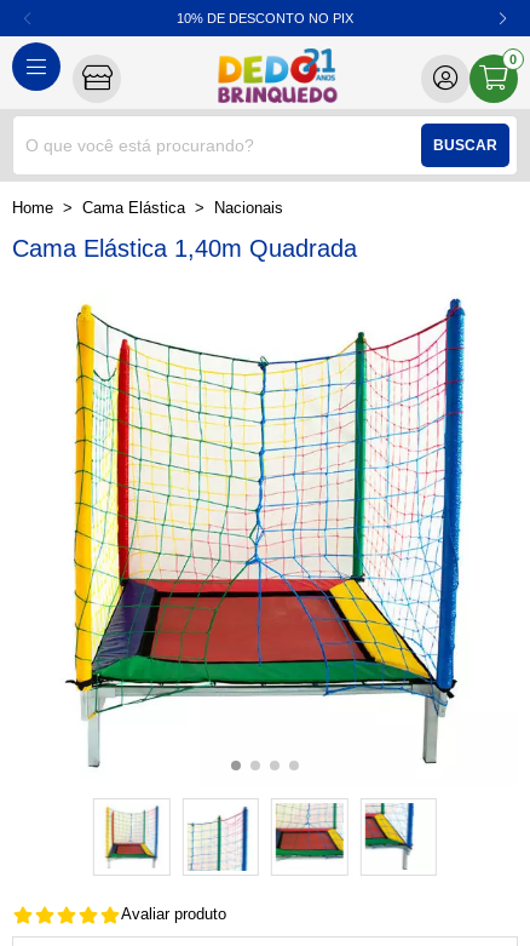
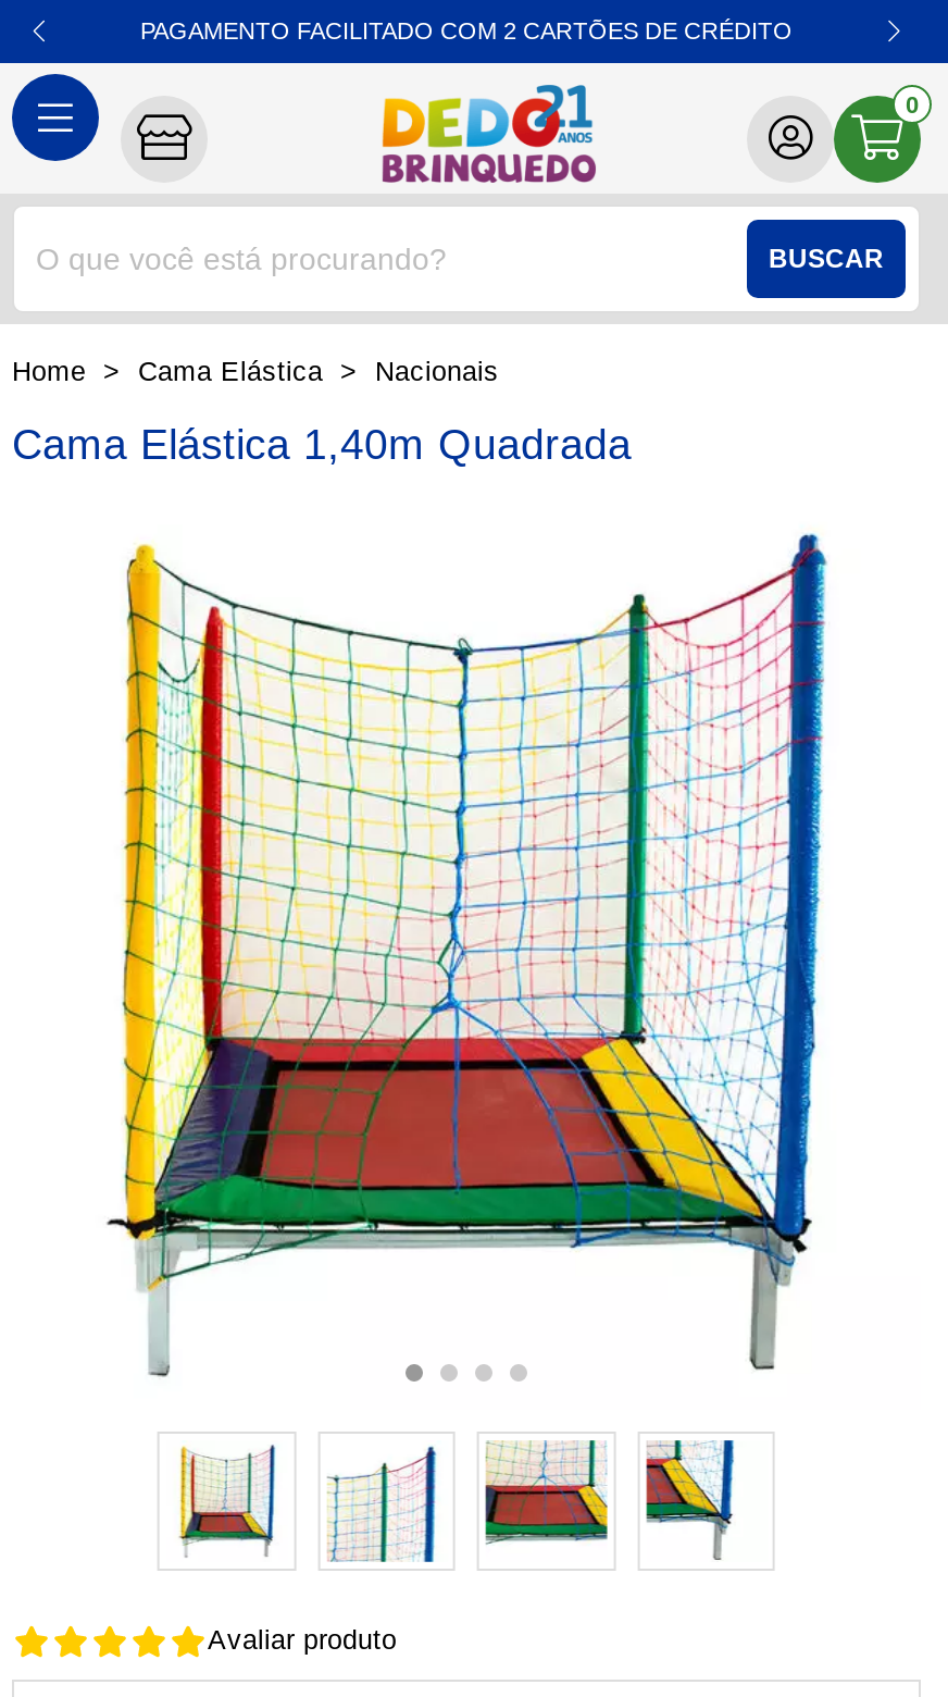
[177,11,353,25] 10% DE DESCONTO NO PIX -> [140,17,793,44] PAGAMENTO FACILITADO COM 2 CARTÕES DE CRÉDITO

